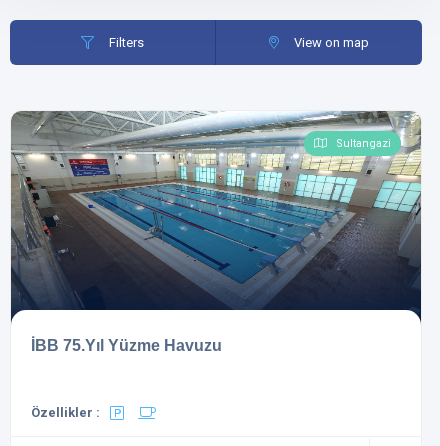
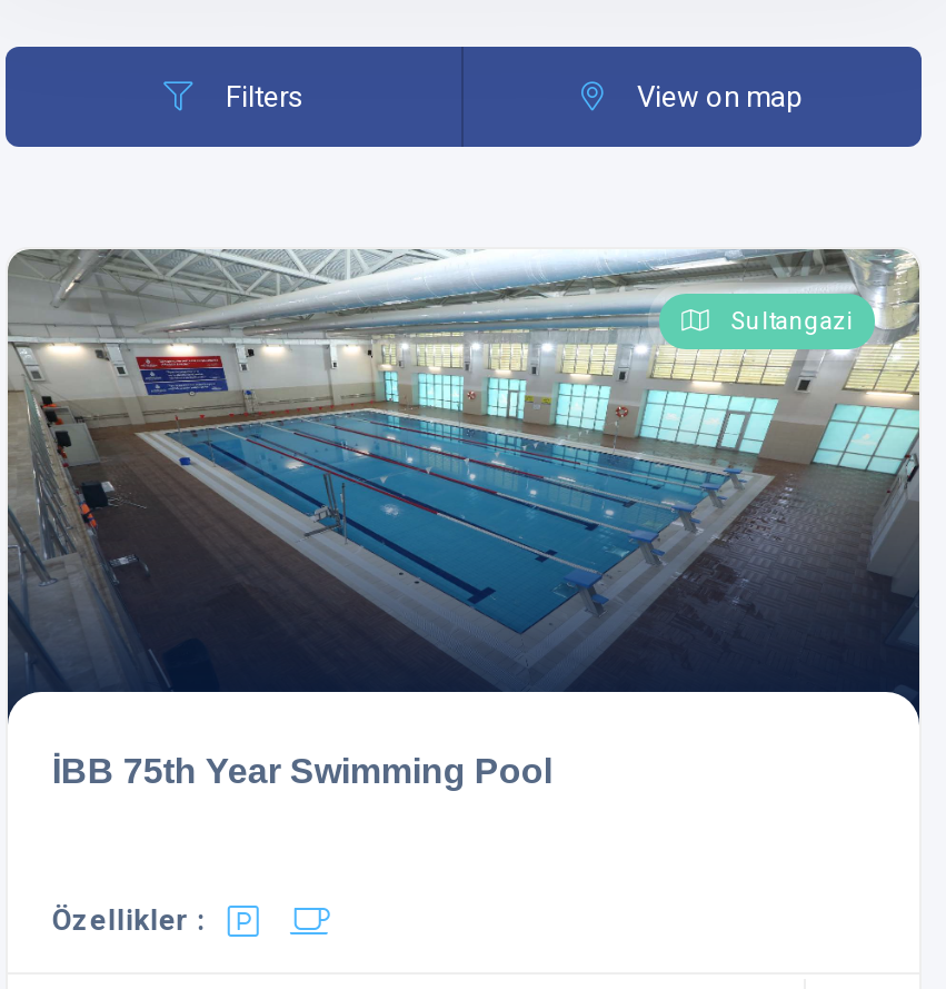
[31,337,222,354] İBB 75.Yıl Yüzme Havuzu -> [52,752,552,789] İBB 75th Year Swimming Pool

